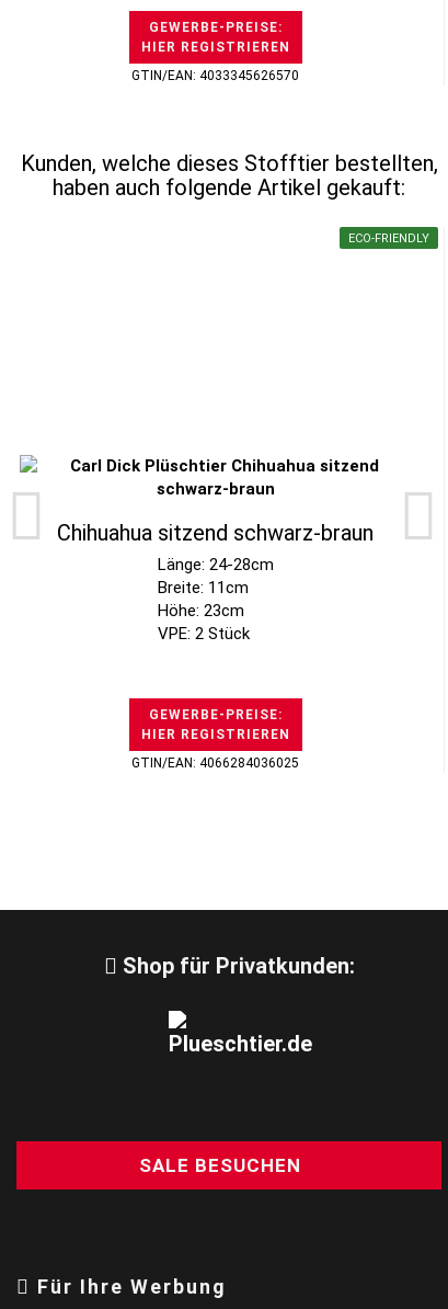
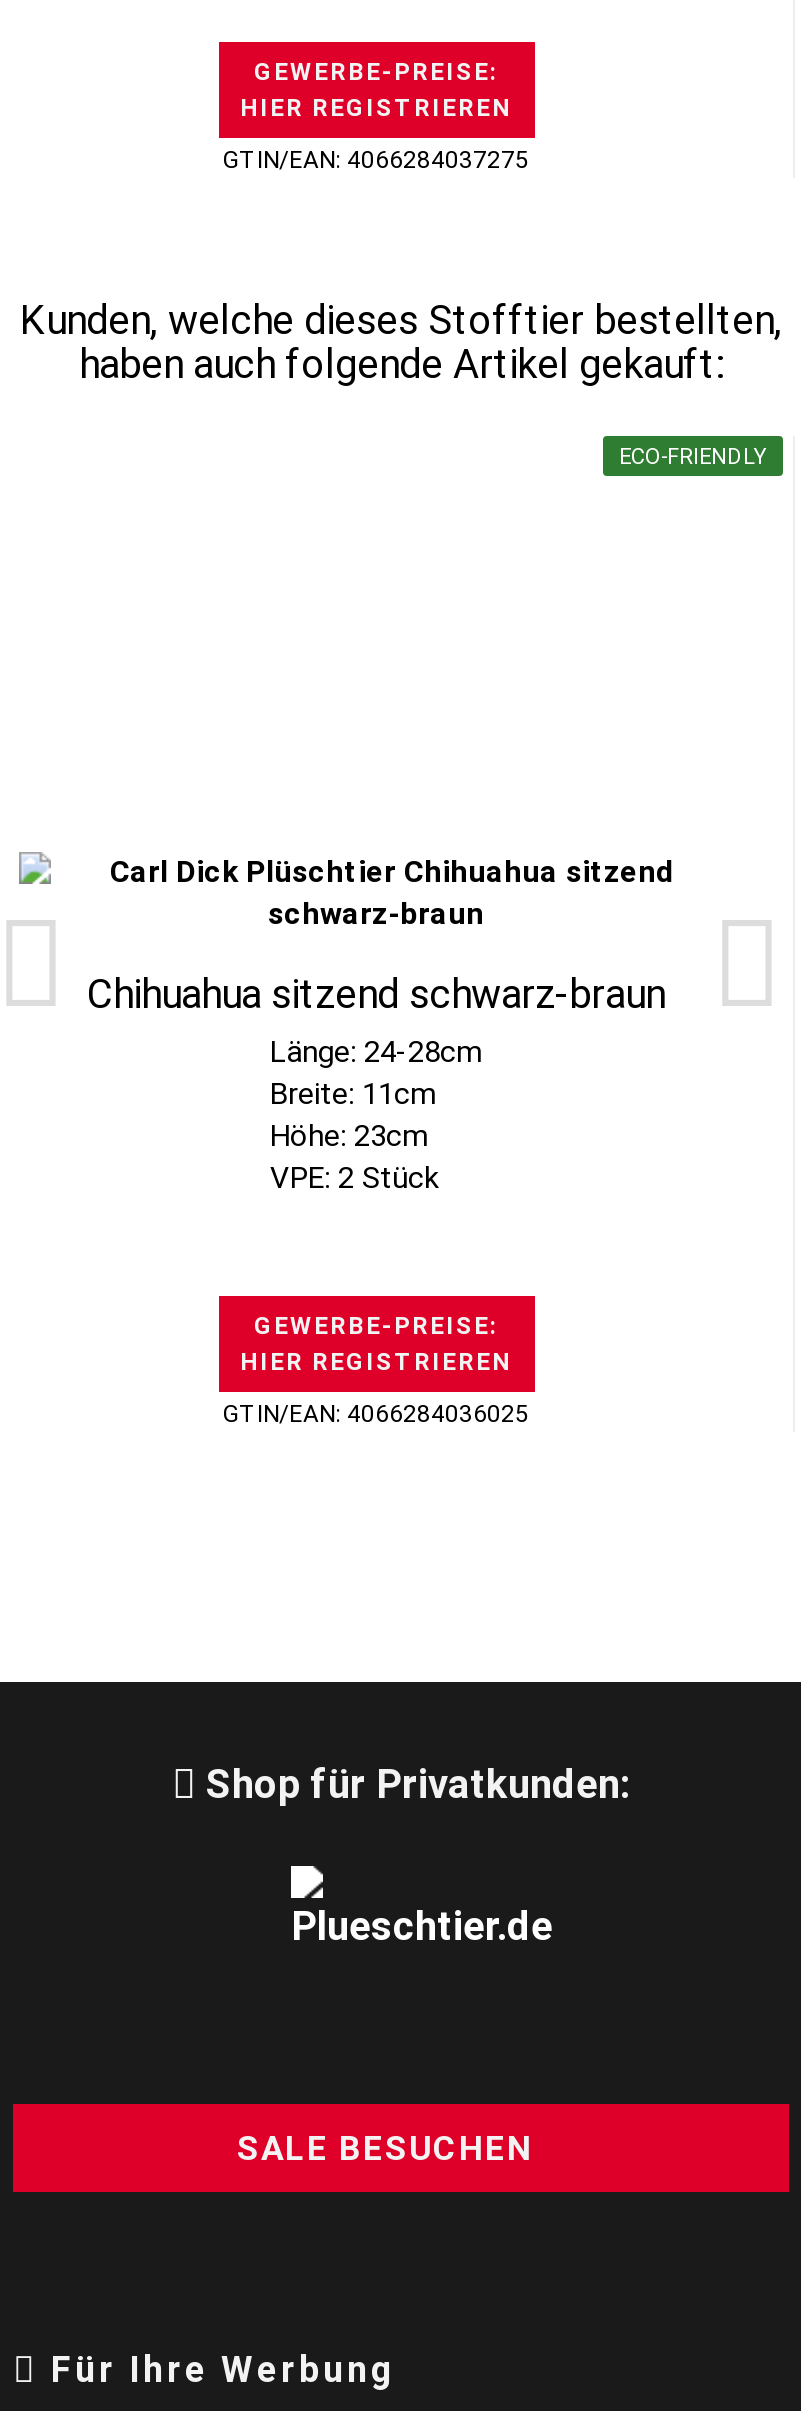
[131,68,299,83] GTIN/EAN: 4033345626570 -> [223,146,529,174] GTIN/EAN: 4066284037275

